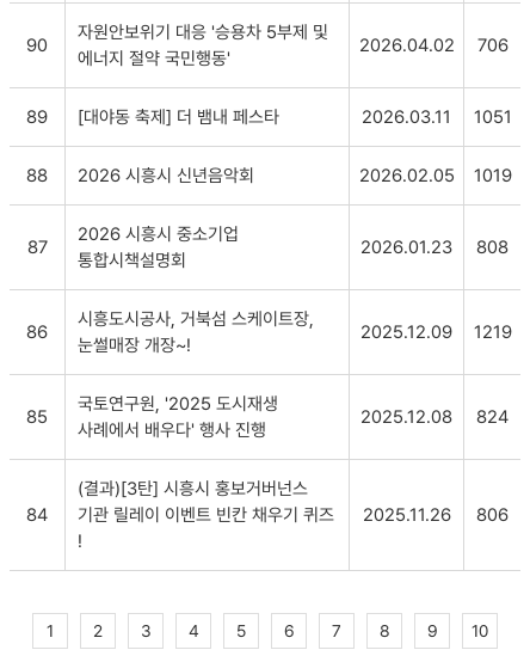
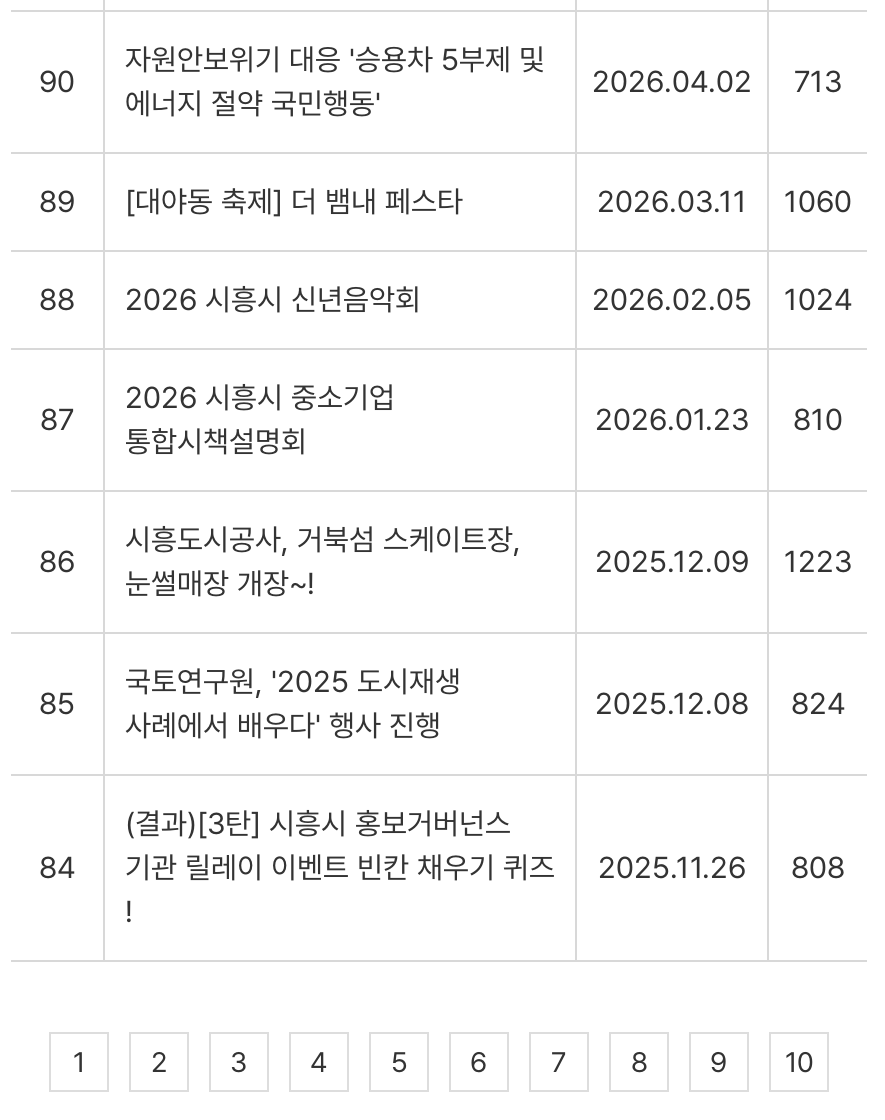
[359,35,508,56] 2026.04.02 706 -> [592,64,842,100] 2026.04.02 713
[362,106,511,128] 2026.03.11 1051 -> [597,184,852,220] 2026.03.11 1060
[359,165,511,186] 2026.02.05 1019 -> [592,282,852,318] 2026.02.05 1024
[360,237,509,258] 2026.01.23 808 -> [595,402,843,438] 2026.01.23 810
[360,321,511,343] 2025.12.09 1219 -> [595,544,852,580] 2025.12.09 1223
[26,504,509,526] 84 기관 릴레이 이벤트 빈칸 채우기 퀴즈 2025.11.26 806 -> [39,850,845,886] 84 기관 릴레이 이벤트 빈칸 채우기 퀴즈 2025.11.26 808

